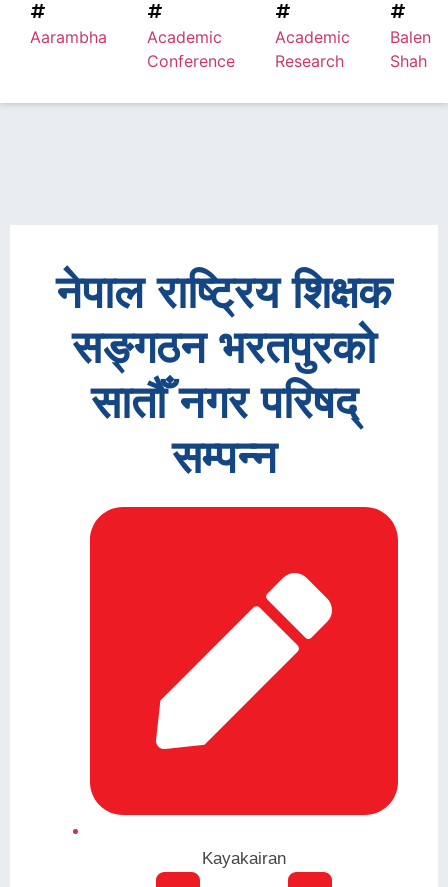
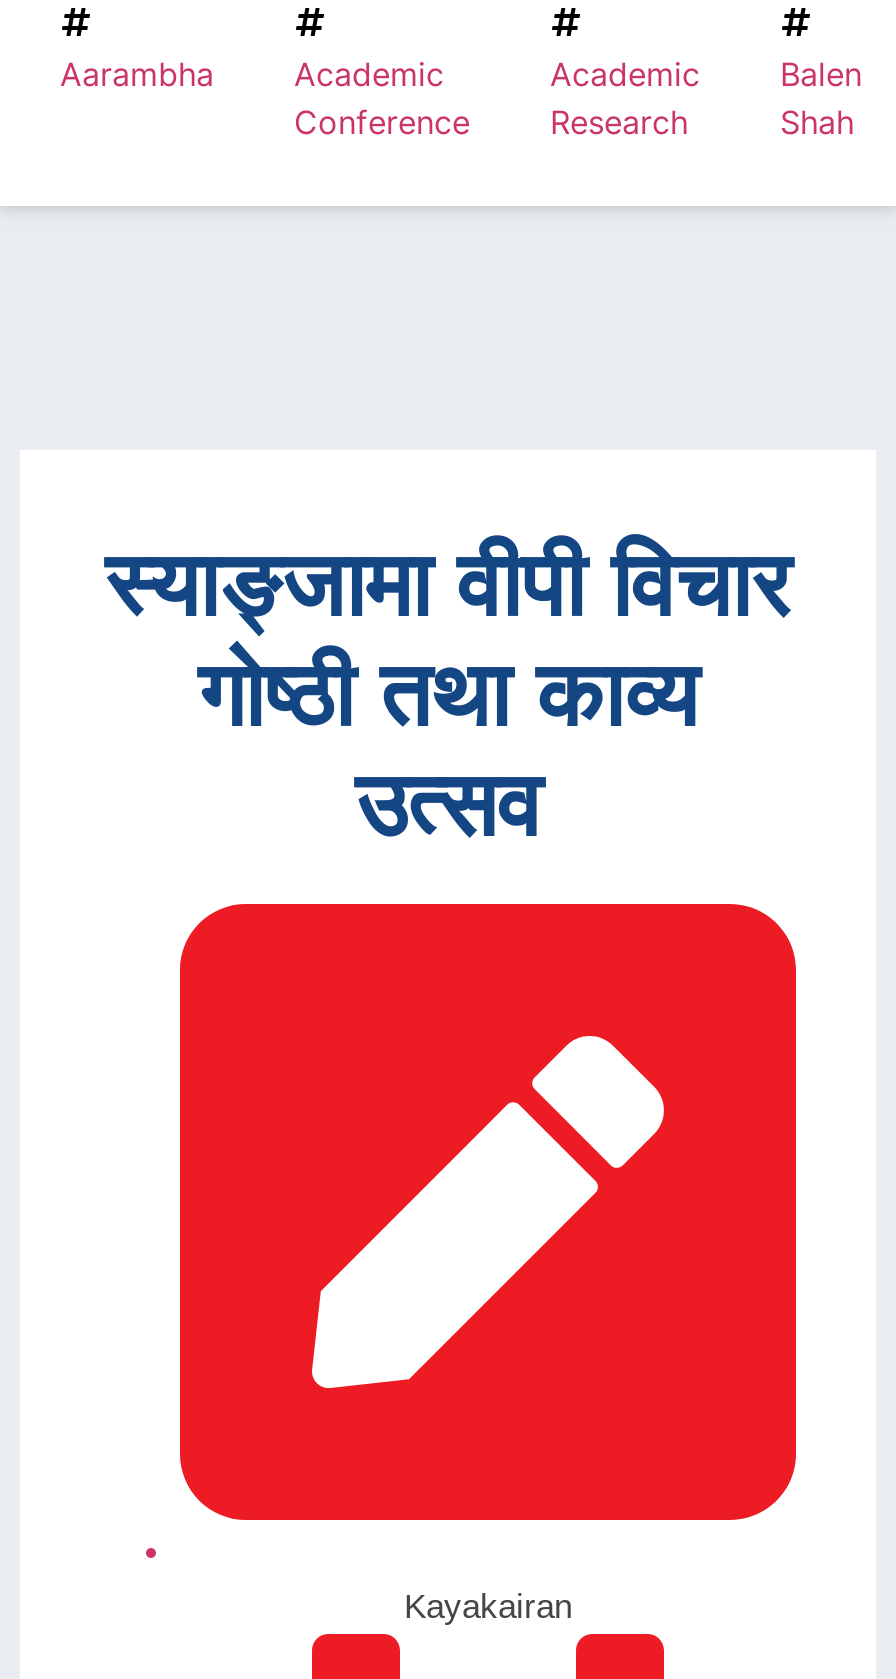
[56,267,392,483] नेपाल राष्ट्रिय शिक्षक | सङ्गठन भरतपुरको | सातौँ नगर परिषद् | सम्पन्न -> [105,533,791,855] स्याङ्जामा वीपी विचार | गोष्ठी तथा काव्य | उत्सव

